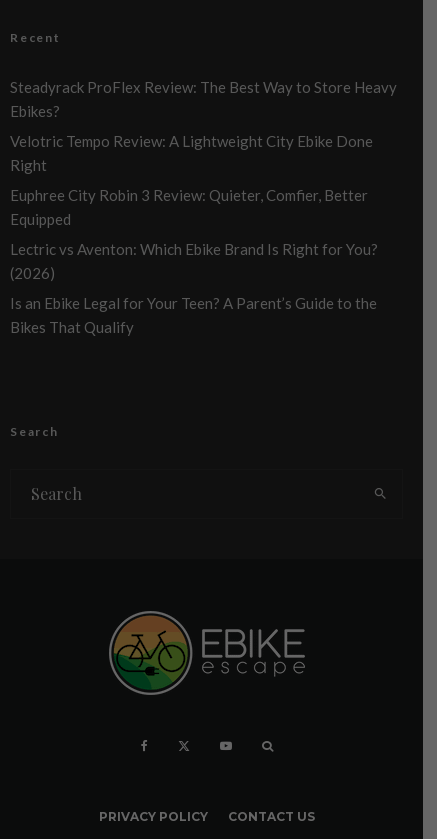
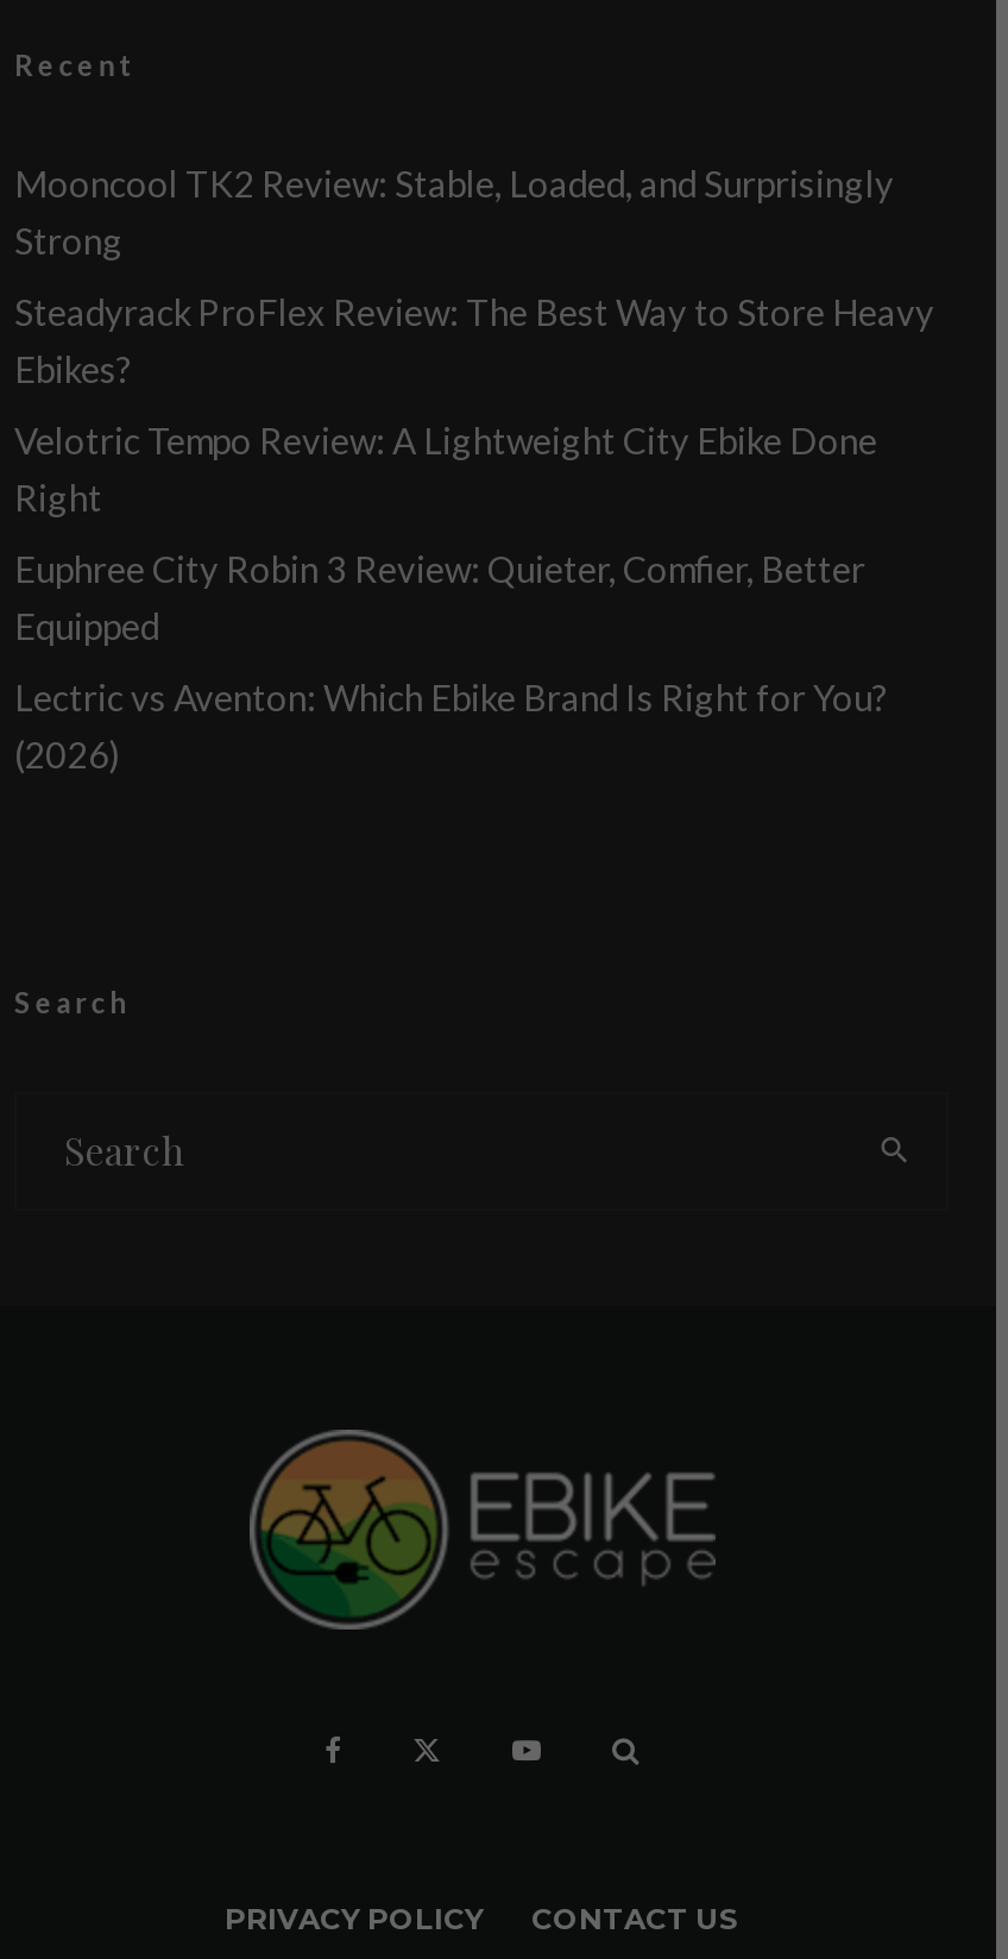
none -> [14,161,894,260] Mooncool TK2 Review: Stable, Loaded, and Surprisingly | Strong
moved [10,77,397,281] -> [14,289,934,774]: Steadyrack ProFlex Review: The Best Way to Store Heavy | Ebikes? | Velotric Tempo Review: A Lightweight City Ebike Done | Right | Euphree City Robin 3 Review: Quieter, Comfier, Better | Equipped | Lectric vs Aventon: Which Ebike Brand Is Right for You? | (2026)
[10,293,377,335] Is an Ebike Legal for Your Teen? A Parent’s Guide to the | Bikes That Qualify -> none

